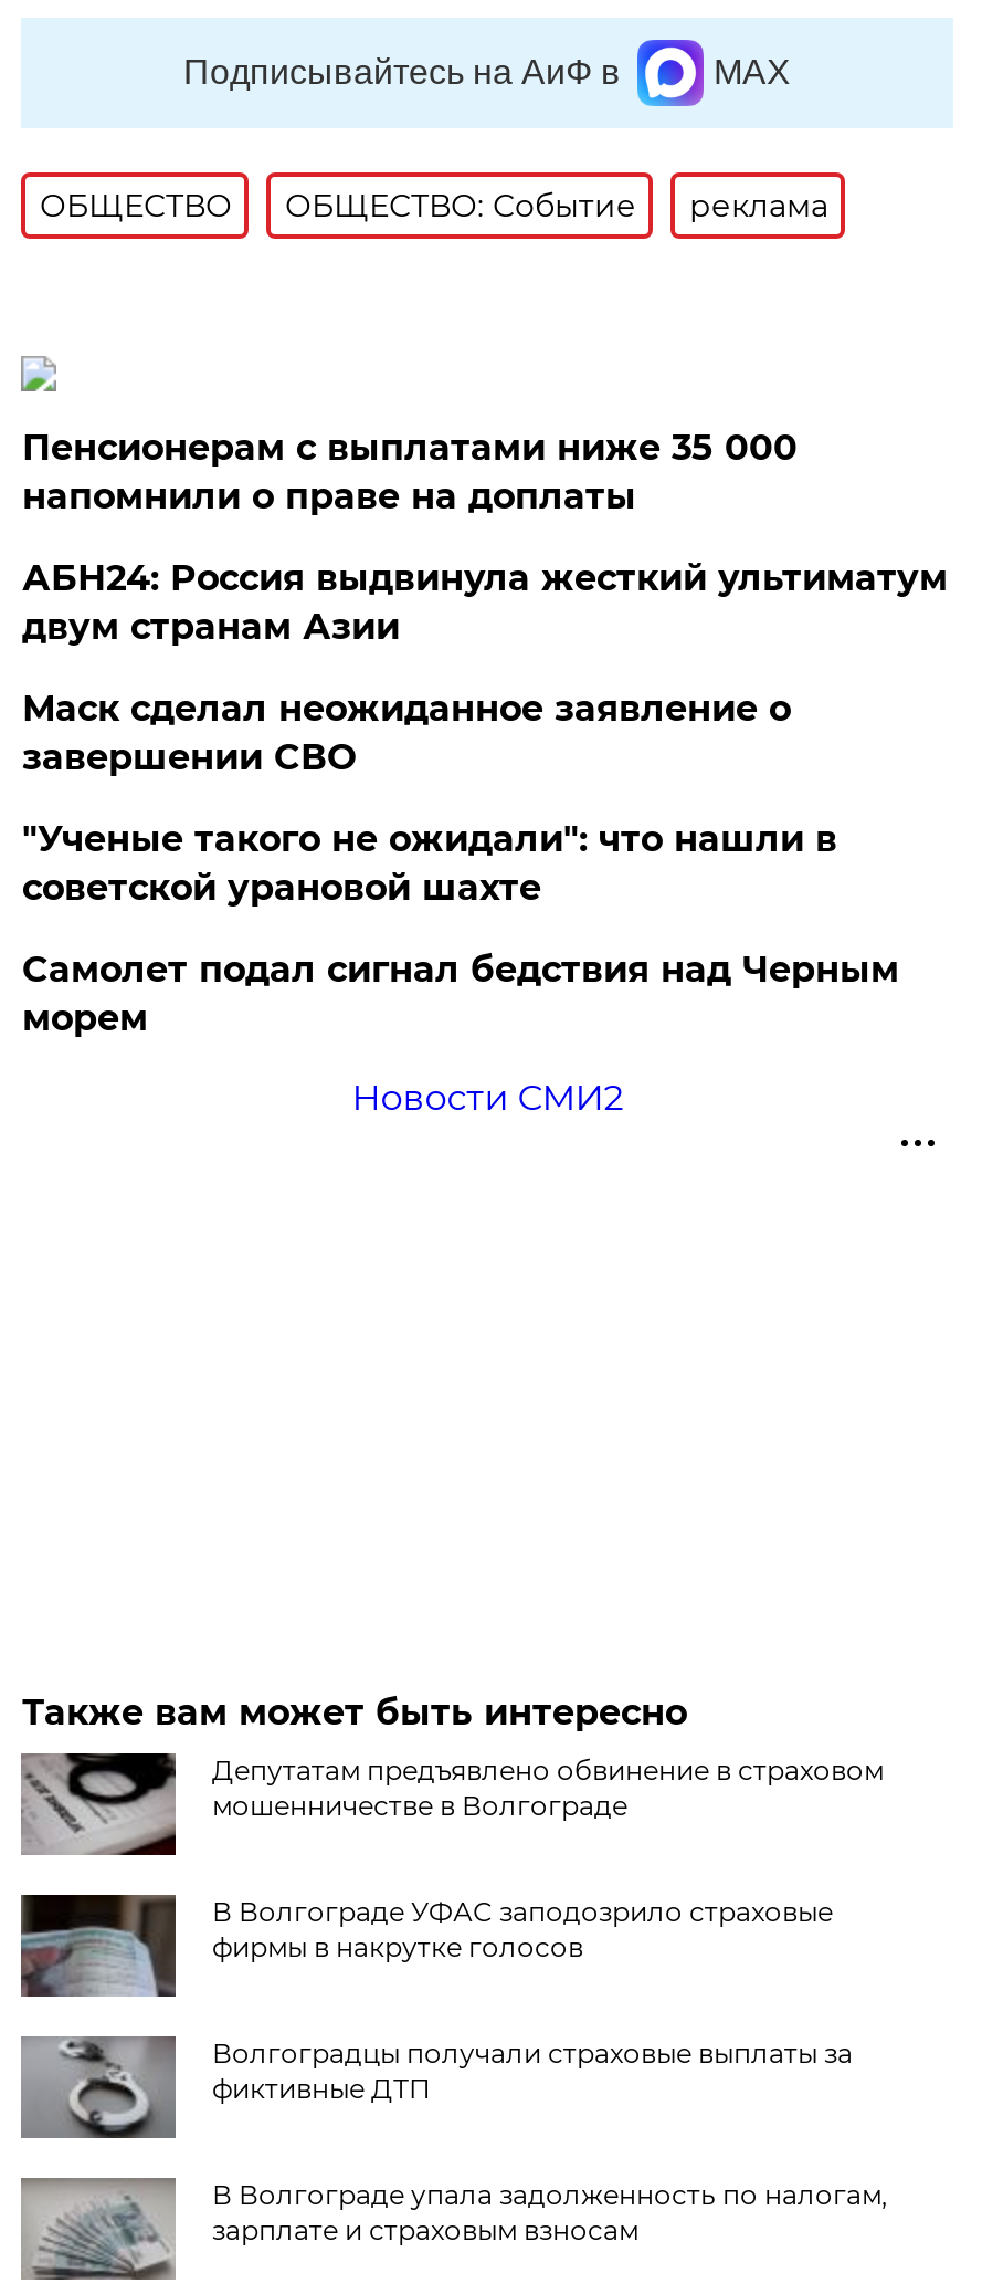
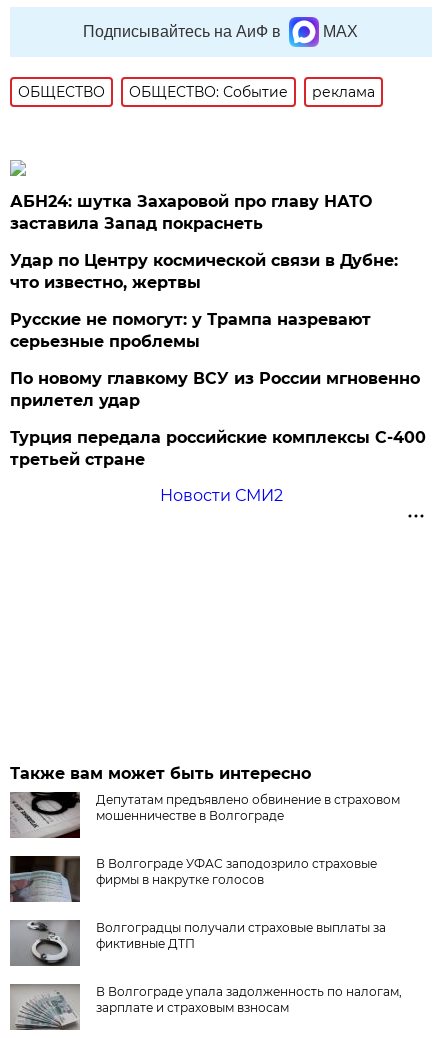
[22,427,797,517] Пенсионерам с выплатами ниже 35 000 | напомнили о праве на доплаты -> [10,192,372,233] АБН24: шутка Захаровой про главу НАТО | заставила Запад покраснеть
[22,557,948,648] АБН24: Россия выдвинула жесткий ультиматум | двум странам Азии -> [10,251,398,292] Удар по Центру космической связи в Дубне: | что известно, жертвы
[22,687,791,778] Маск сделал неожиданное заявление о | завершении СВО -> [10,310,371,351] Русские не помогут: у Трампа назревают | серьезные проблемы
[22,818,837,909] "Ученые такого не ожидали": что нашли в | советской урановой шахте -> [10,369,420,410] По новому главкому ВСУ из России мгновенно | прилетел удар
[22,948,899,1039] Самолет подал сигнал бедствия над Черным | морем -> [10,428,426,469] Турция передала российские комплексы С-400 | третьей стране

